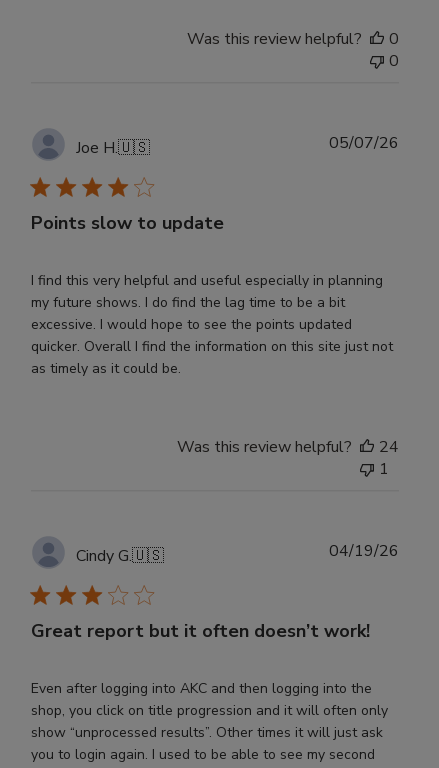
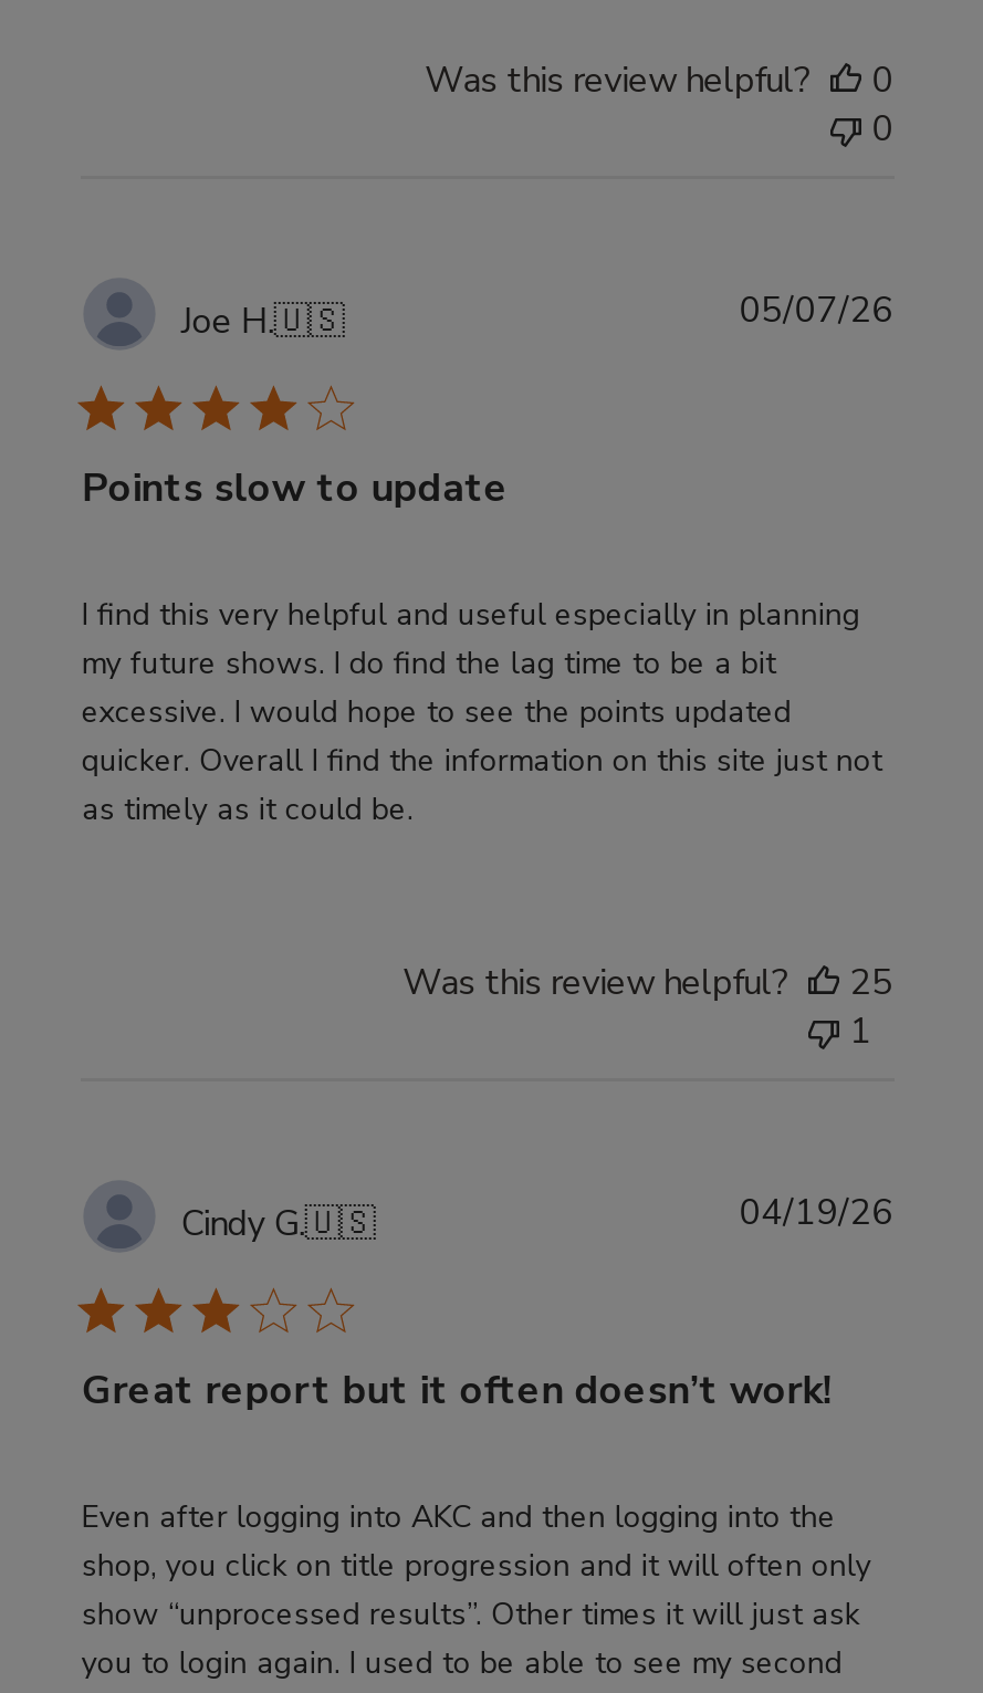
[177,436,399,458] Was this review helpful? 24 -> [403,959,894,1008] Was this review helpful? 25

